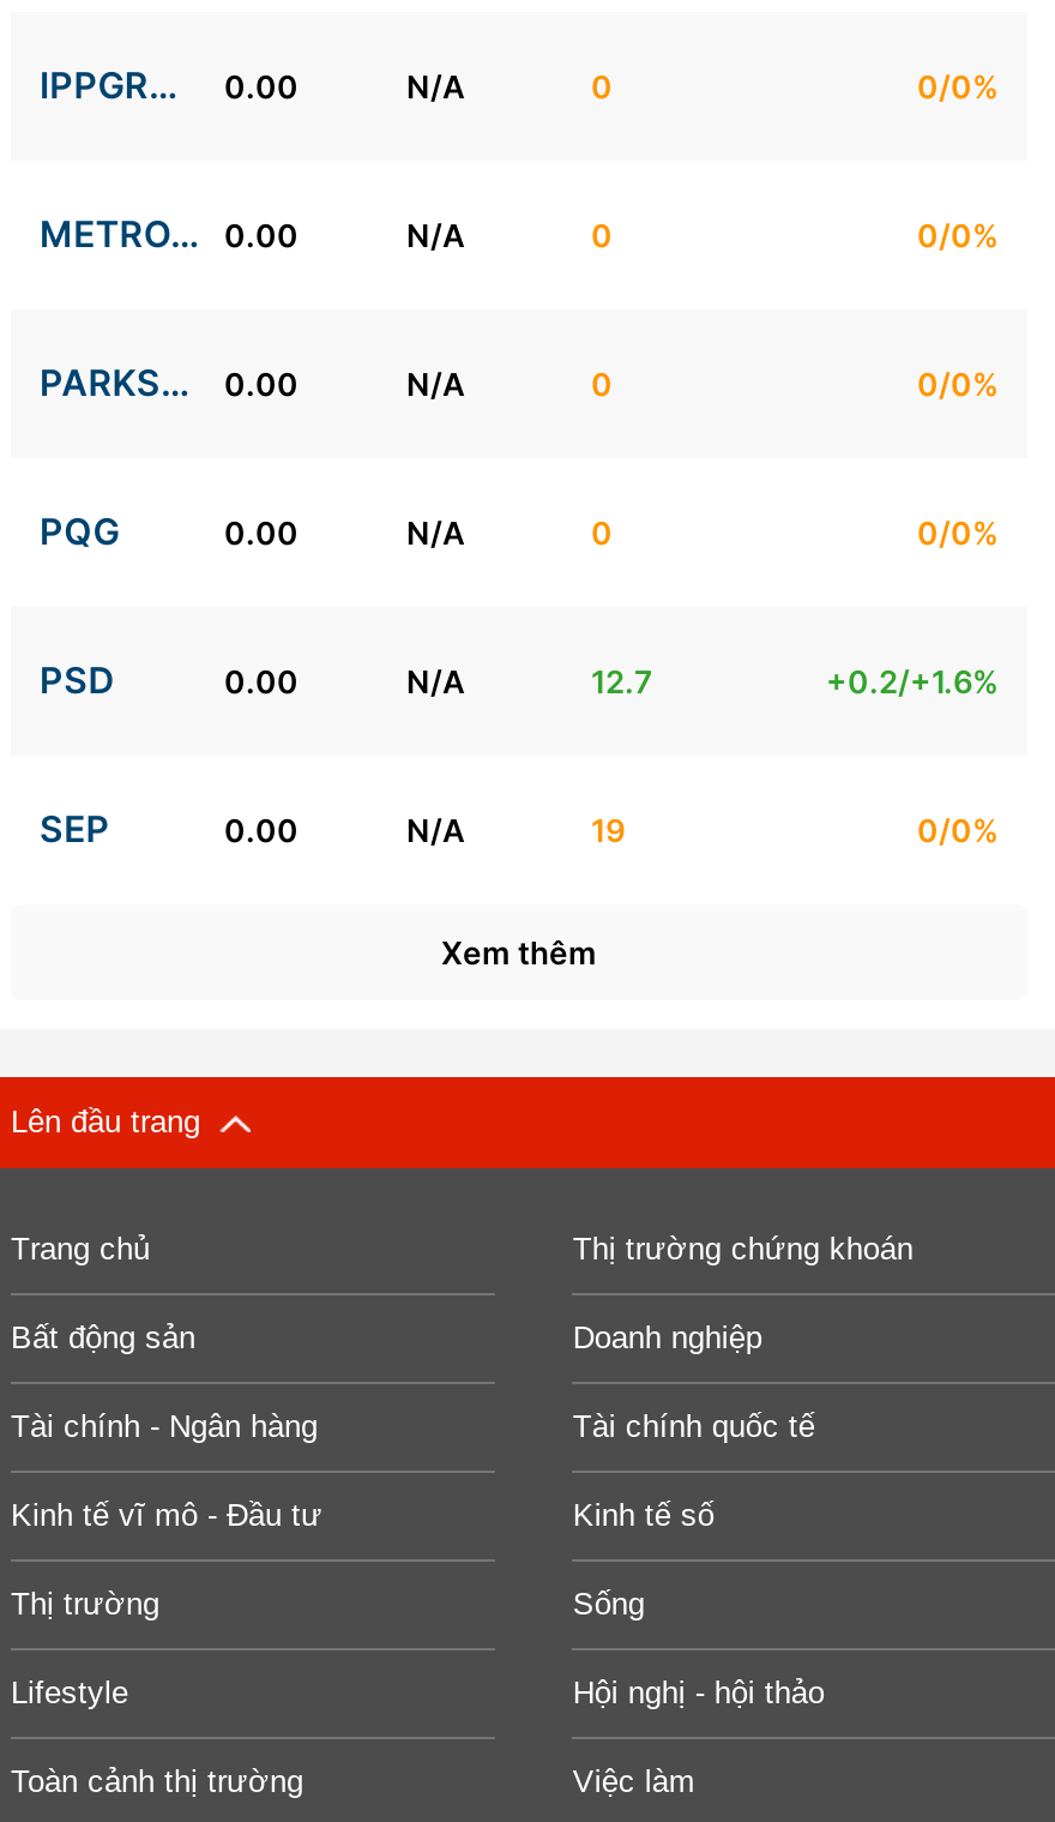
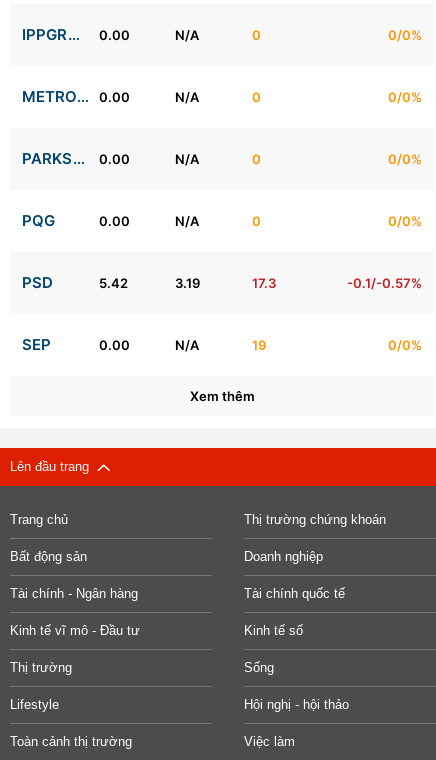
[224,661,999,700] 0.00 | N/A | 12.7 | +0.2/+1.6% -> [99,275,422,291] 5.42 | 3.19 | 17.3 | -0.1/-0.57%

